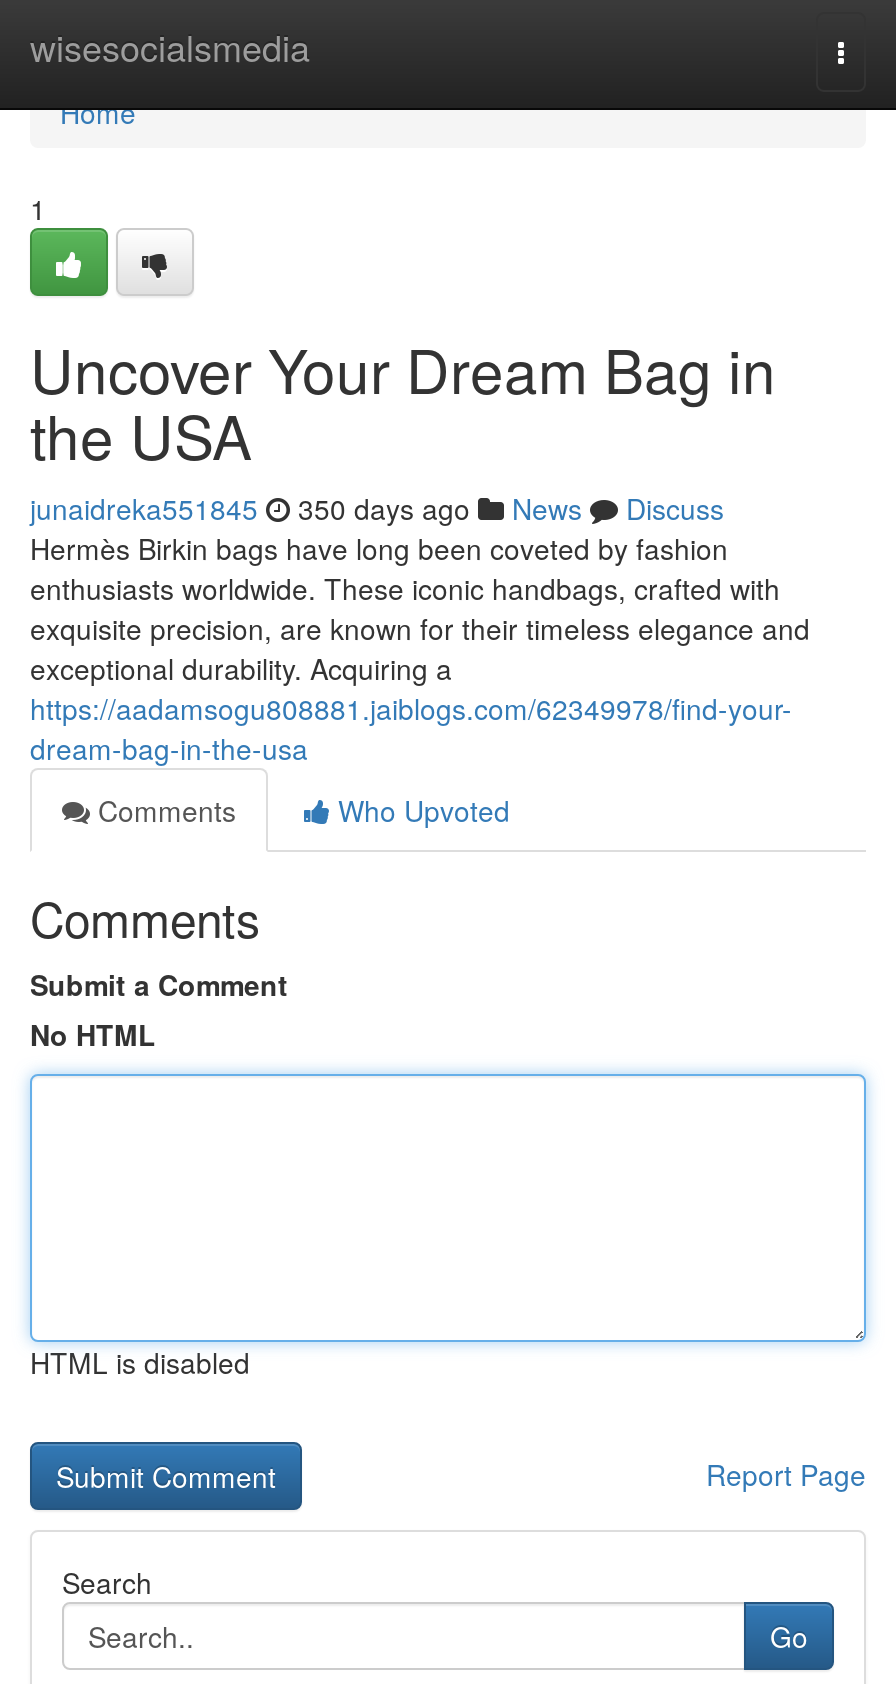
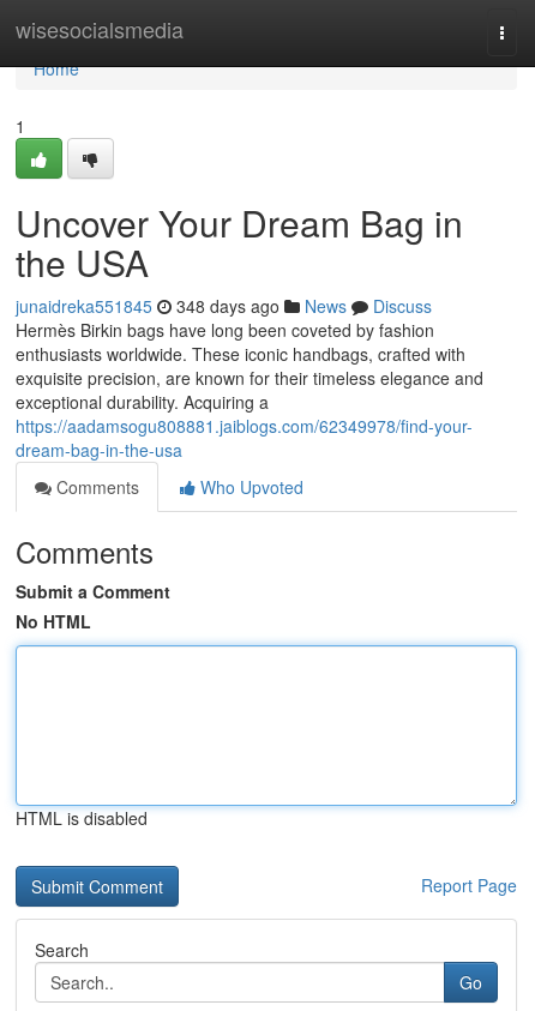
[30,488,724,528] junaidreka551845 350 days ago News Discuss -> [16,294,432,318] junaidreka551845 348 days ago News Discuss

